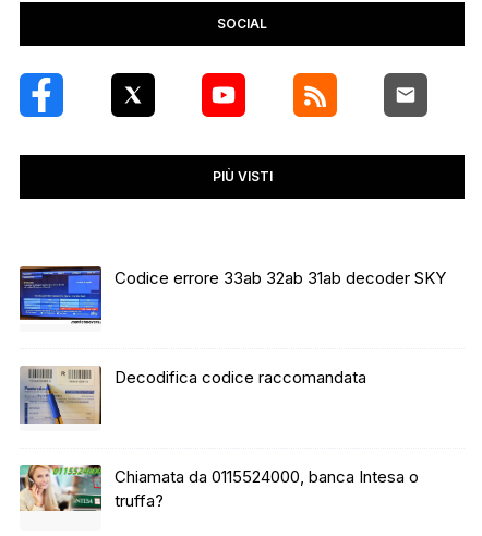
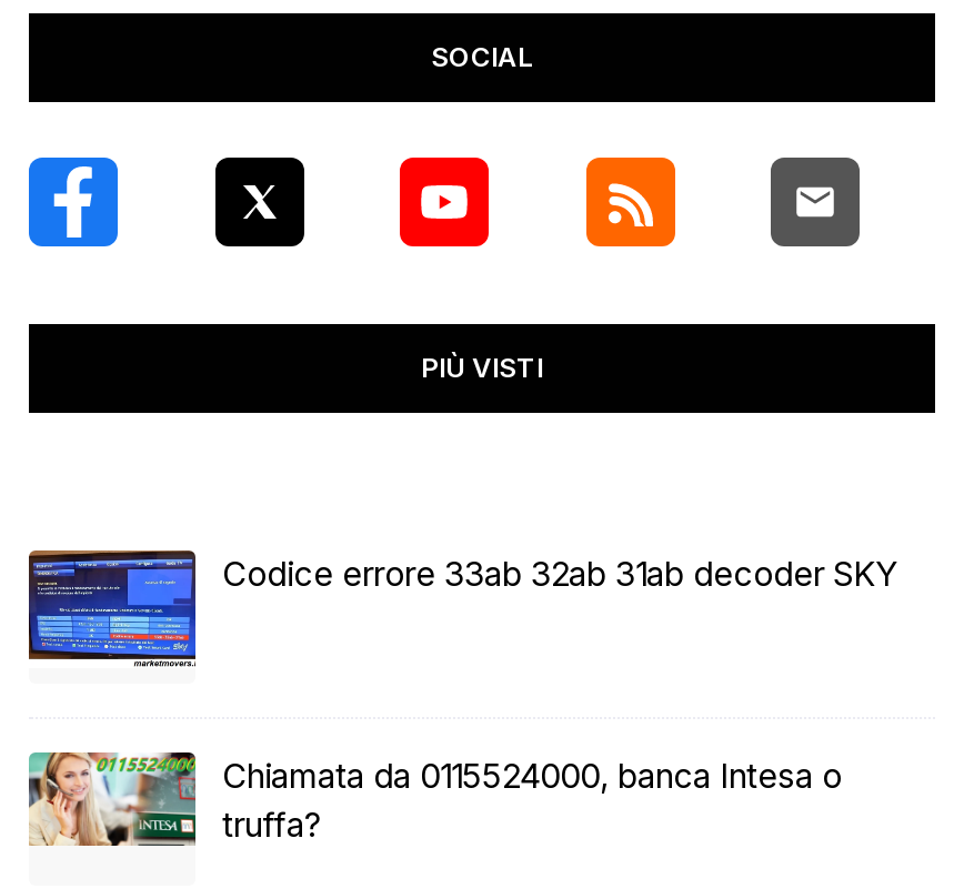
[20,366,366,425] [image] | Decodifica codice raccomandata -> none

